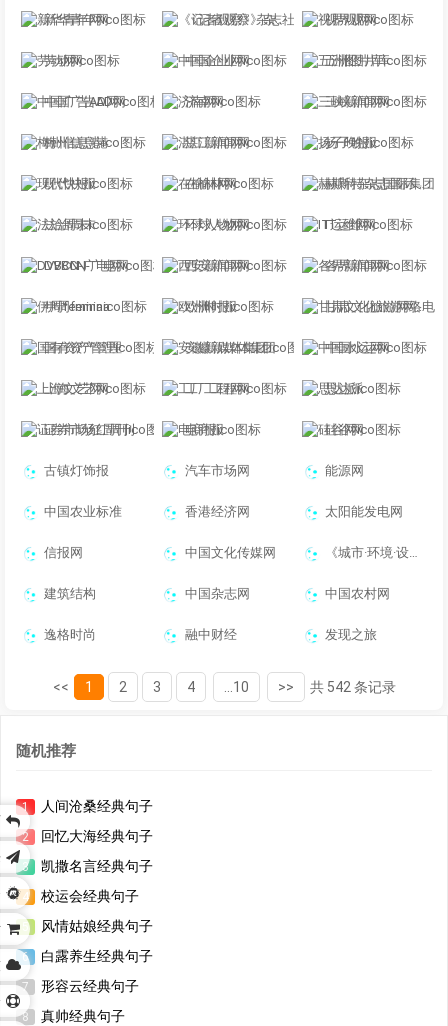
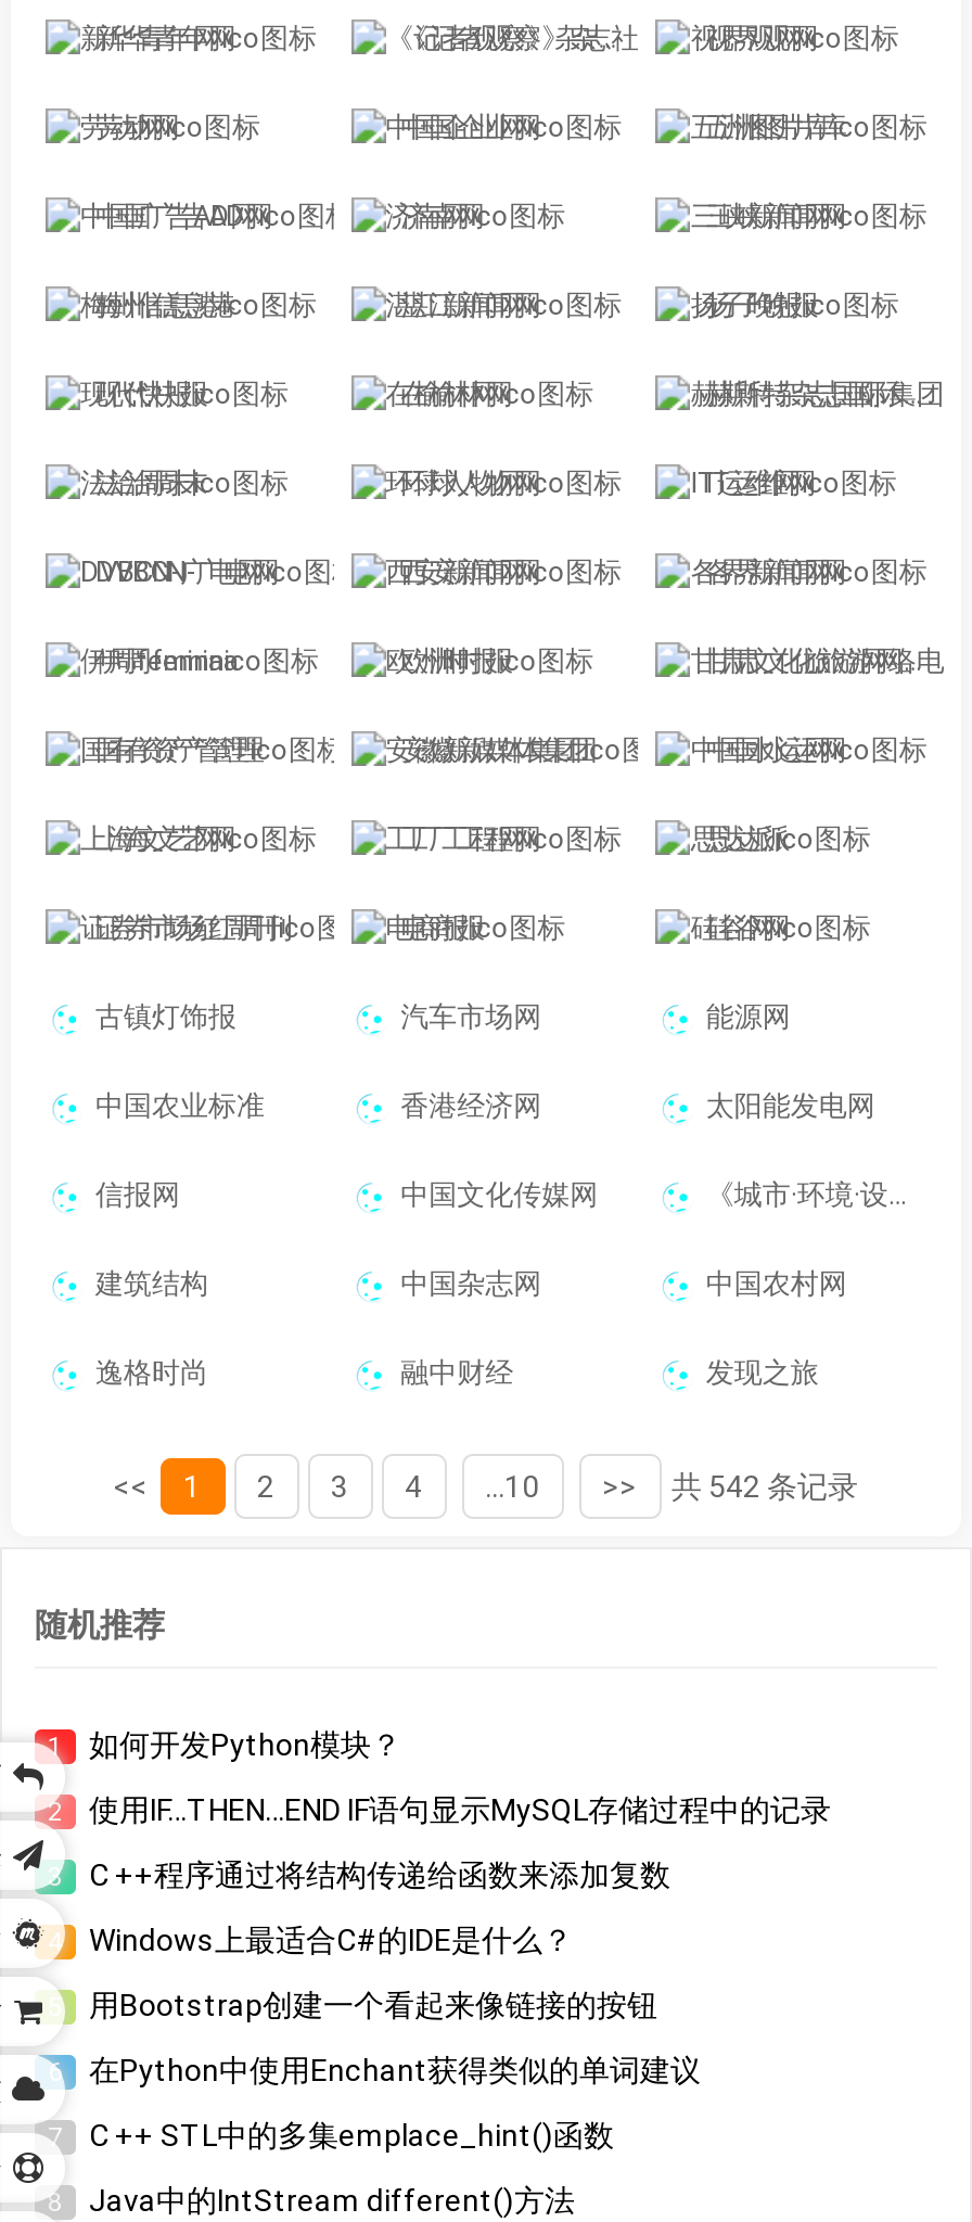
[41,798,153,814] 人间沧桑经典句子 -> [89,1727,401,1762] 如何开发Python模块？
[41,828,153,844] 回忆大海经典句子 -> [89,1792,831,1827] 使用IF…THEN…END IF语句显示MySQL存储过程中的记录
[41,858,153,874] 凯撒名言经典句子 -> [89,1857,670,1892] C ++程序通过将结构传递给函数来添加复数
[41,888,139,904] 校运会经典句子 -> [89,1923,573,1957] Windows上最适合C#的IDE是什么？
[41,918,153,934] 风情姑娘经典句子 -> [89,1988,657,2022] 用Bootstrap创建一个看起来像链接的按钮
[41,948,153,964] 白露养生经典句子 -> [89,2053,701,2087] 在Python中使用Enchant获得类似的单词建议
[41,978,139,994] 形容云经典句子 -> [89,2118,614,2153] C ++ STL中的多集emplace_hint()函数
[41,1008,125,1024] 真帅经典句子 -> [89,2183,575,2218] Java中的IntStream different()方法

